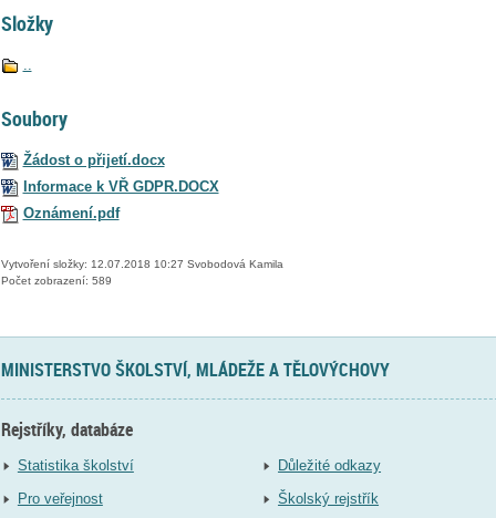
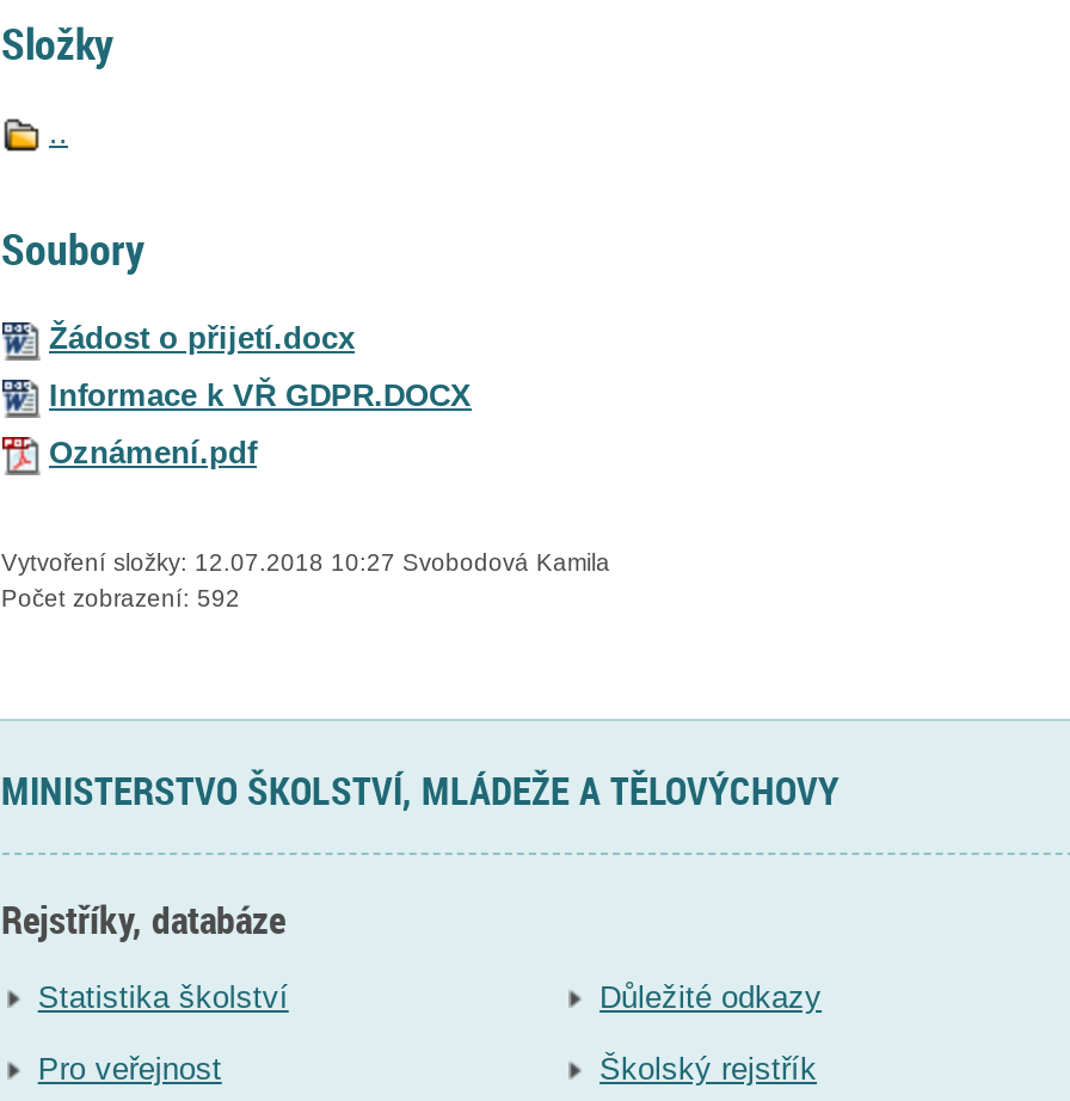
[1,274,111,287] Počet zobrazení: 589 -> [1,585,240,611] Počet zobrazení: 592

